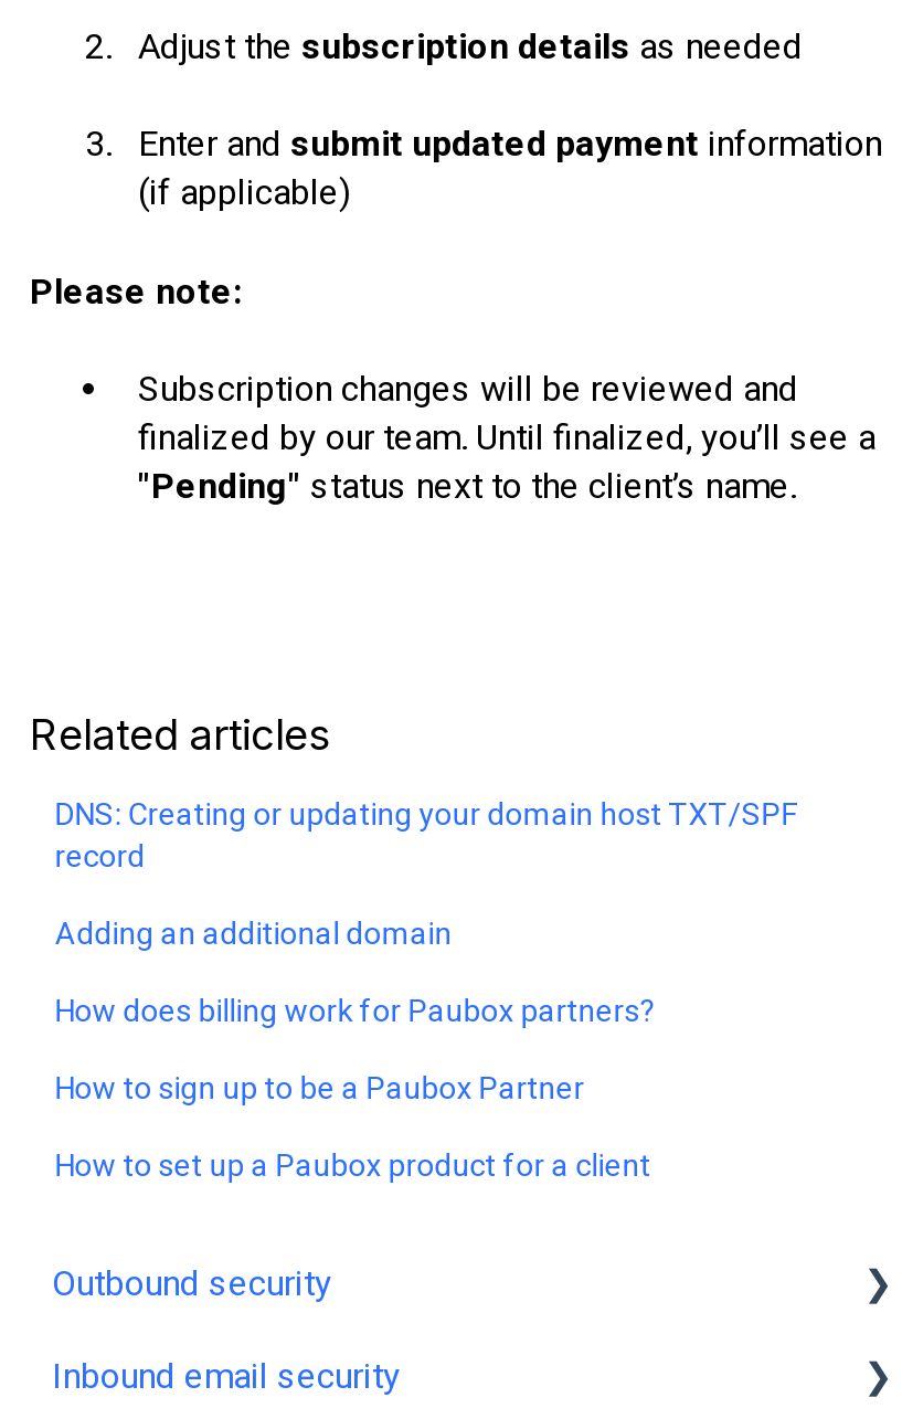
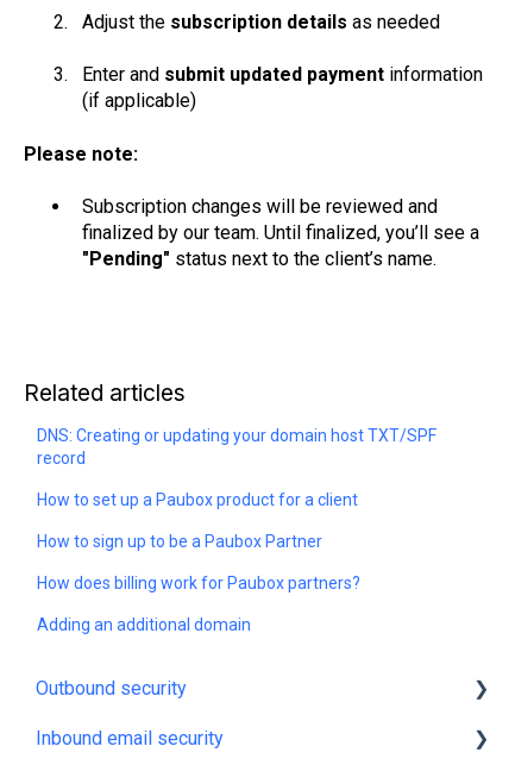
moved [55,916,655,1106] -> [37,532,361,635]: How to sign up to be a Paubox Partner | How does billing work for Paubox partners? | Adding an additional domain
moved [55,1148,651,1184] -> [37,491,358,510]: How to set up a Paubox product for a client

